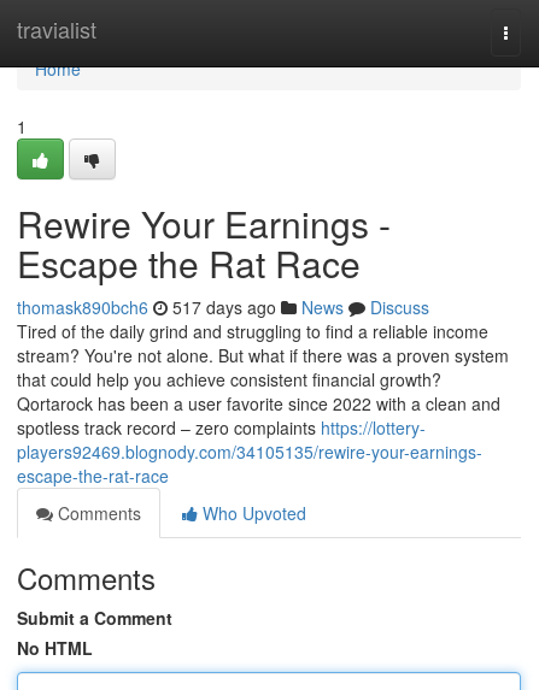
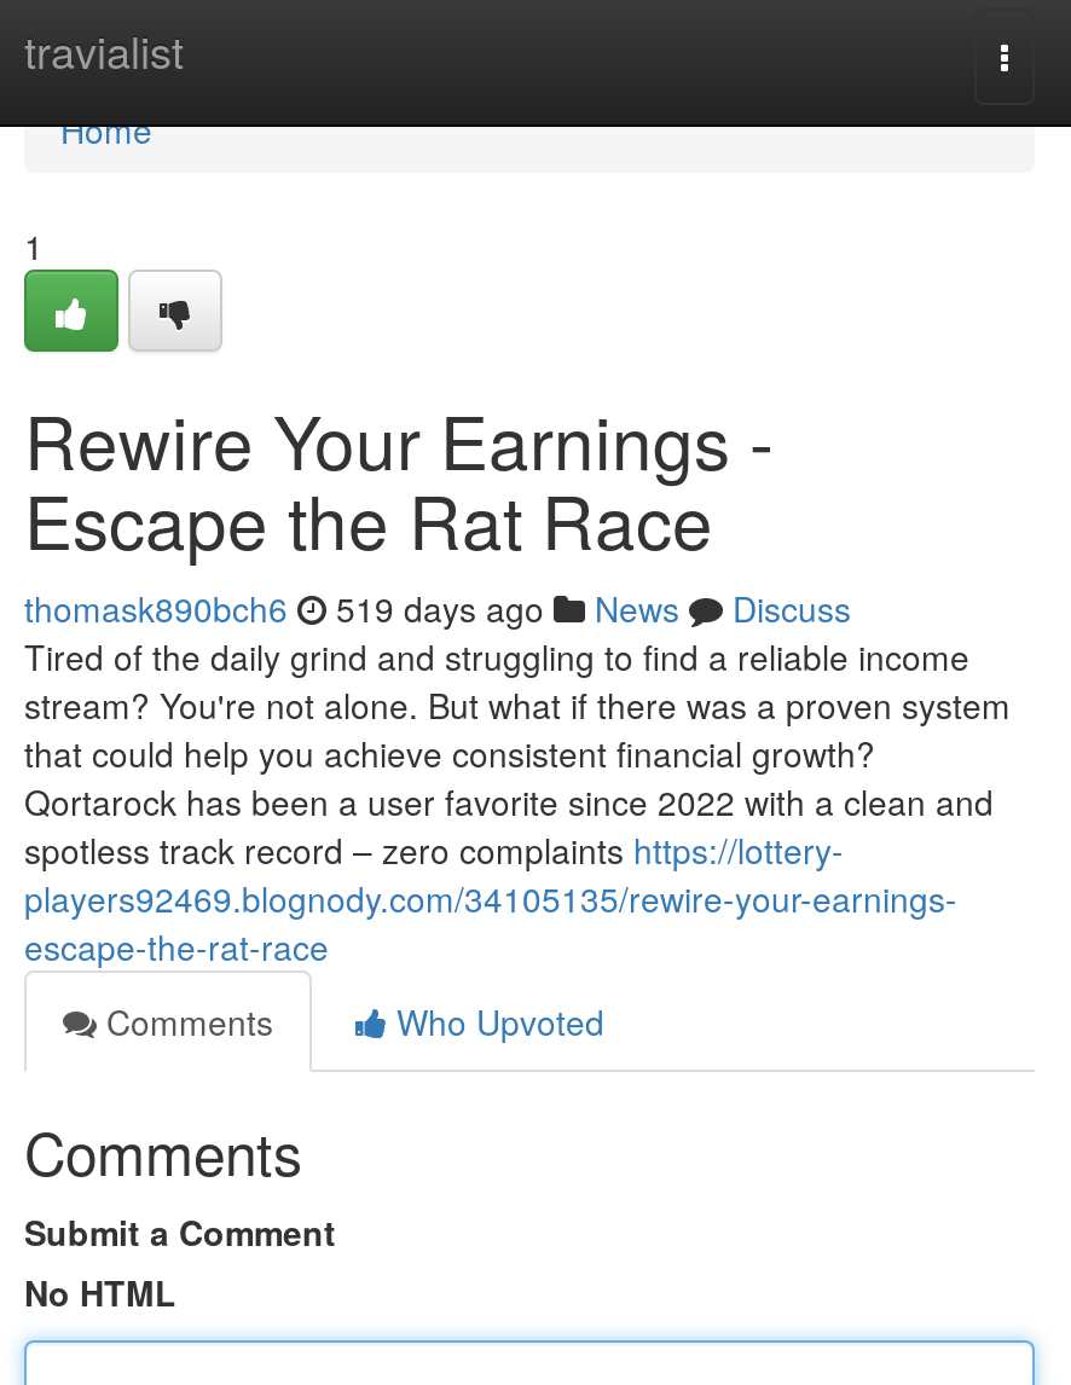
[17,295,429,319] thomask890bch6 517 days ago News Discuss -> [24,584,851,632] thomask890bch6 519 days ago News Discuss

